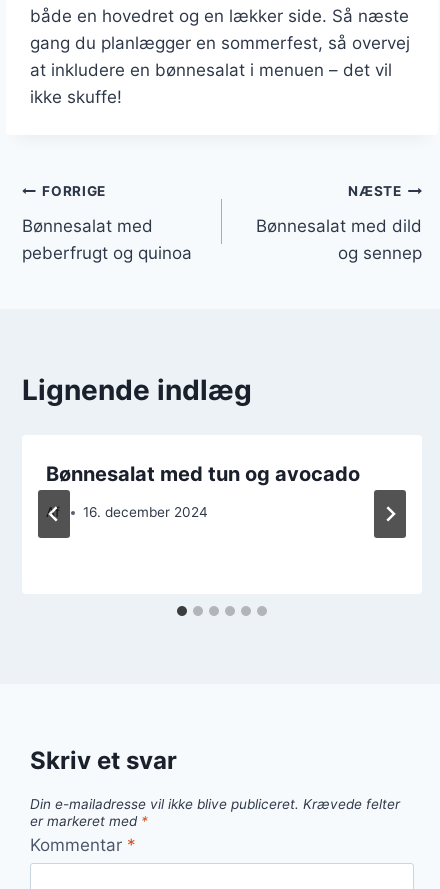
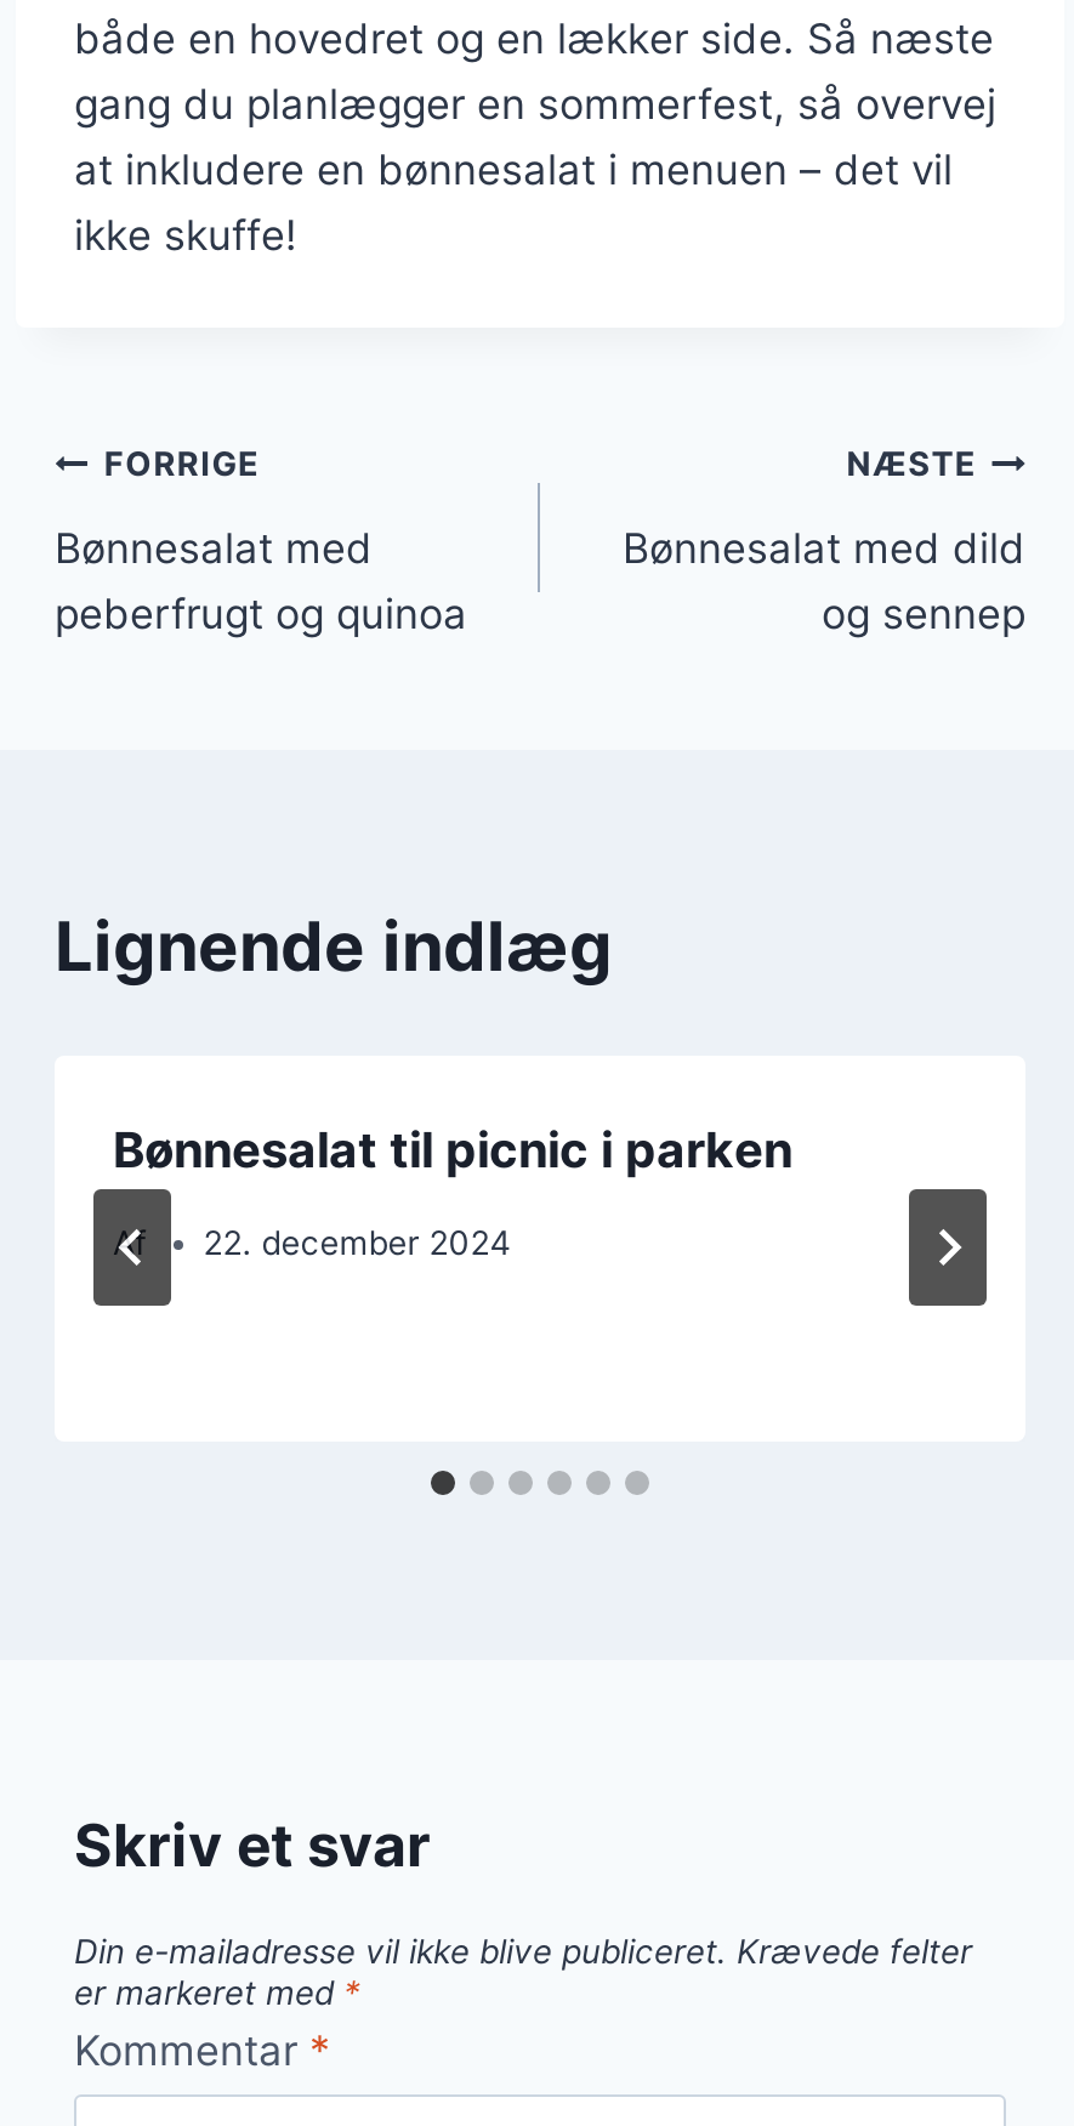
[46,461,360,485] Bønnesalat med tun og avocado -> [113,1120,792,1178] Bønnesalat til picnic i parken
[83,504,208,520] 16. december 2024 -> [203,1223,511,1262] 22. december 2024

